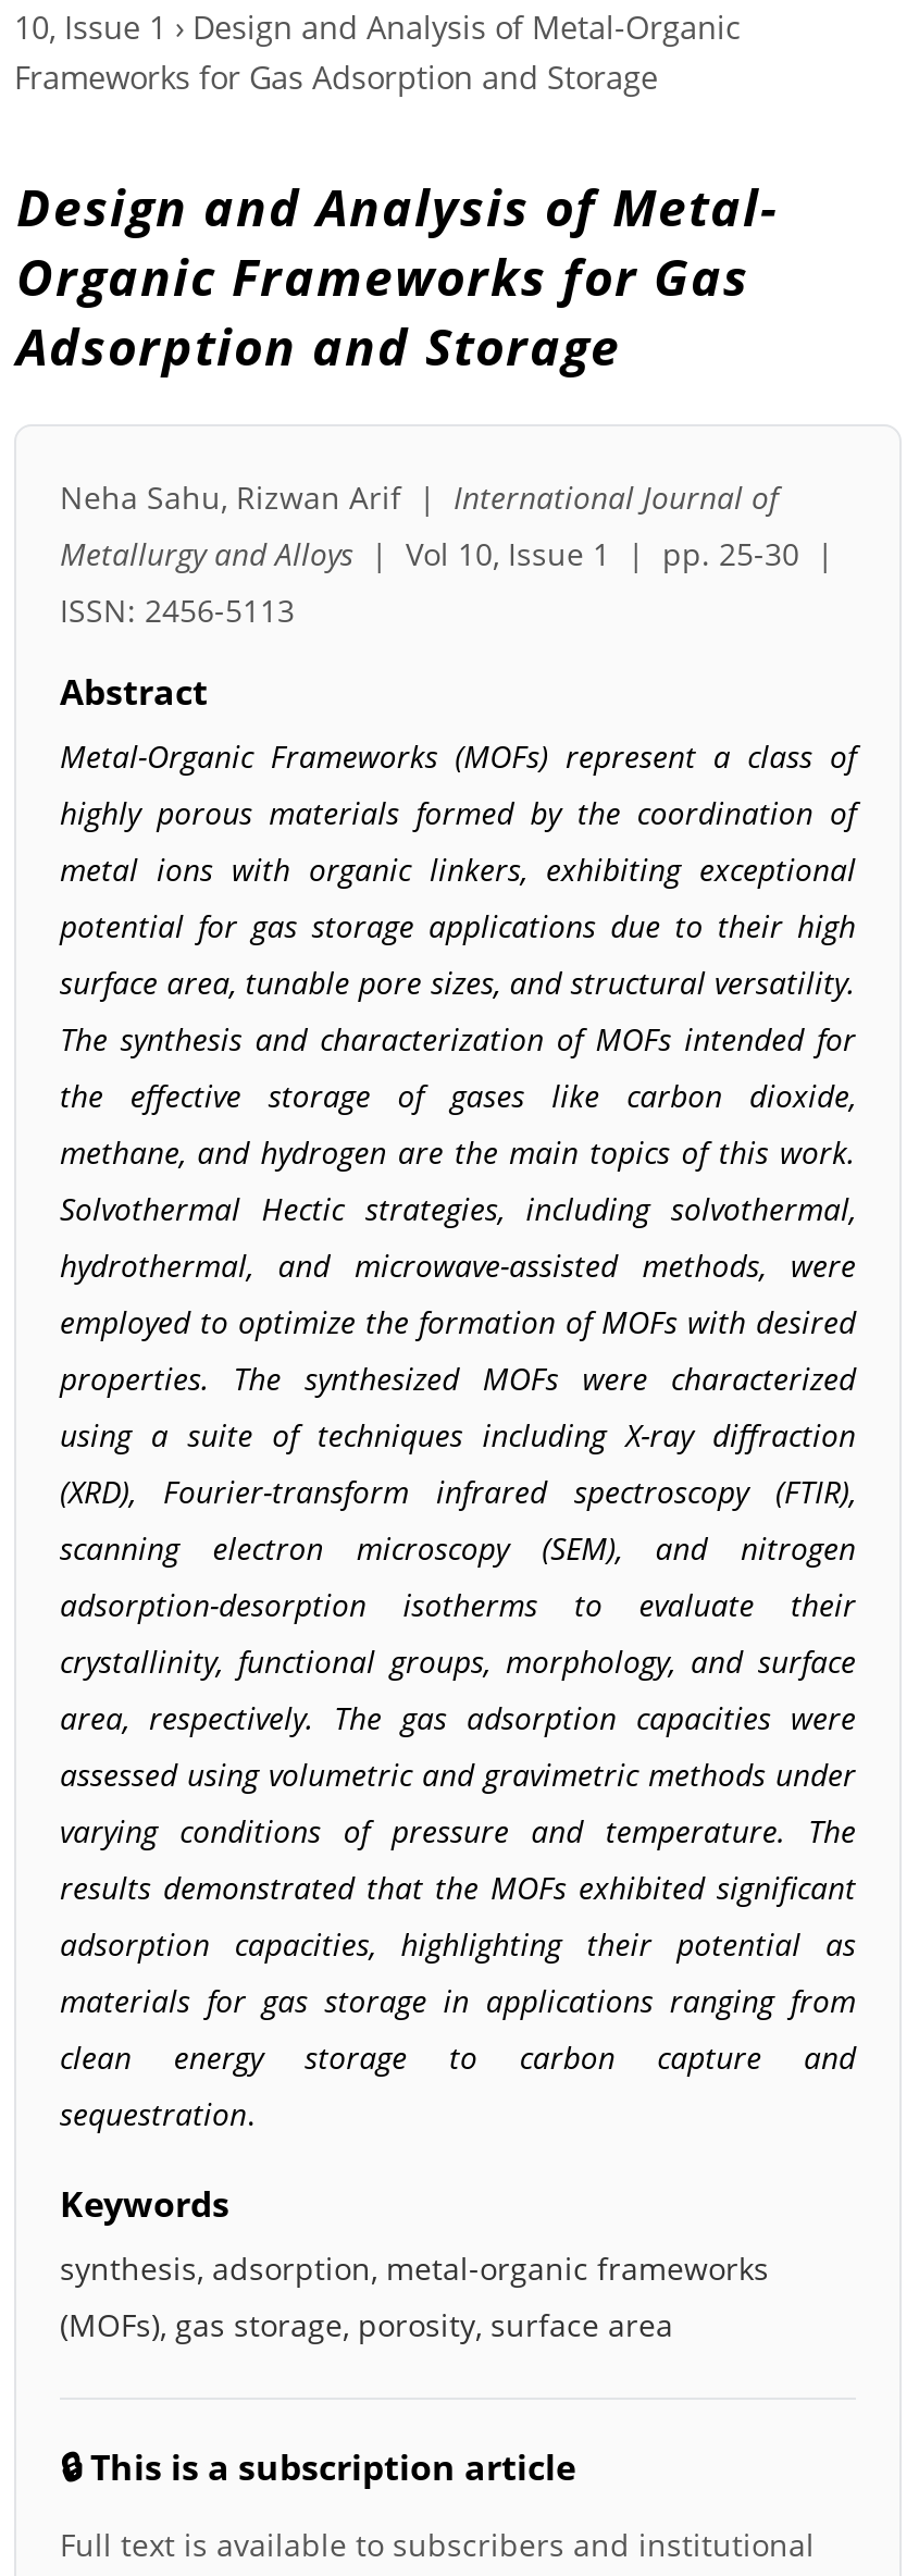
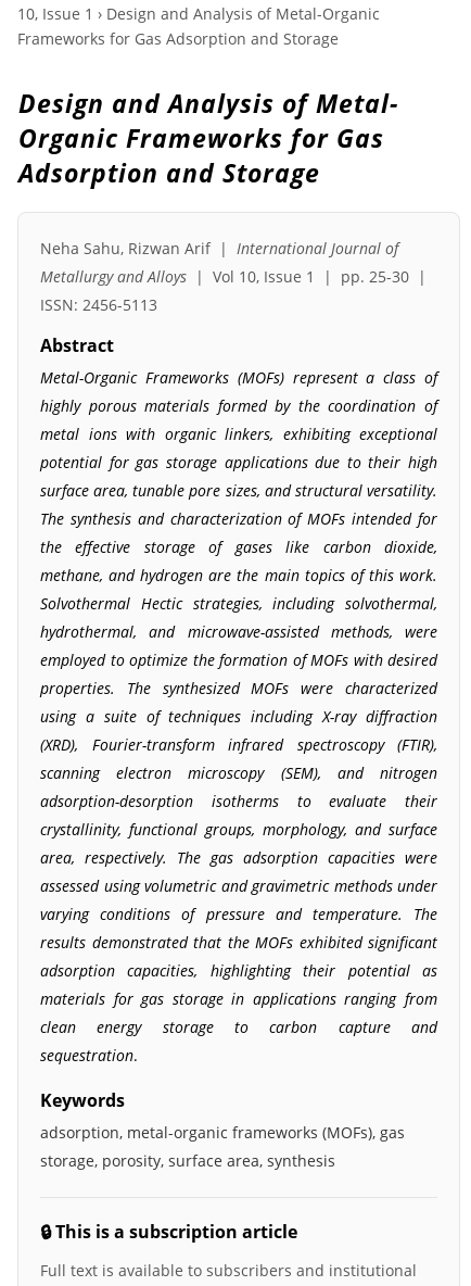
[60,2247,769,2345] synthesis, adsorption, metal-organic frameworks | (MOFs), gas storage, porosity, surface area -> [40,1122,405,1171] adsorption, metal-organic frameworks (MOFs), gas | storage, porosity, surface area, synthesis

